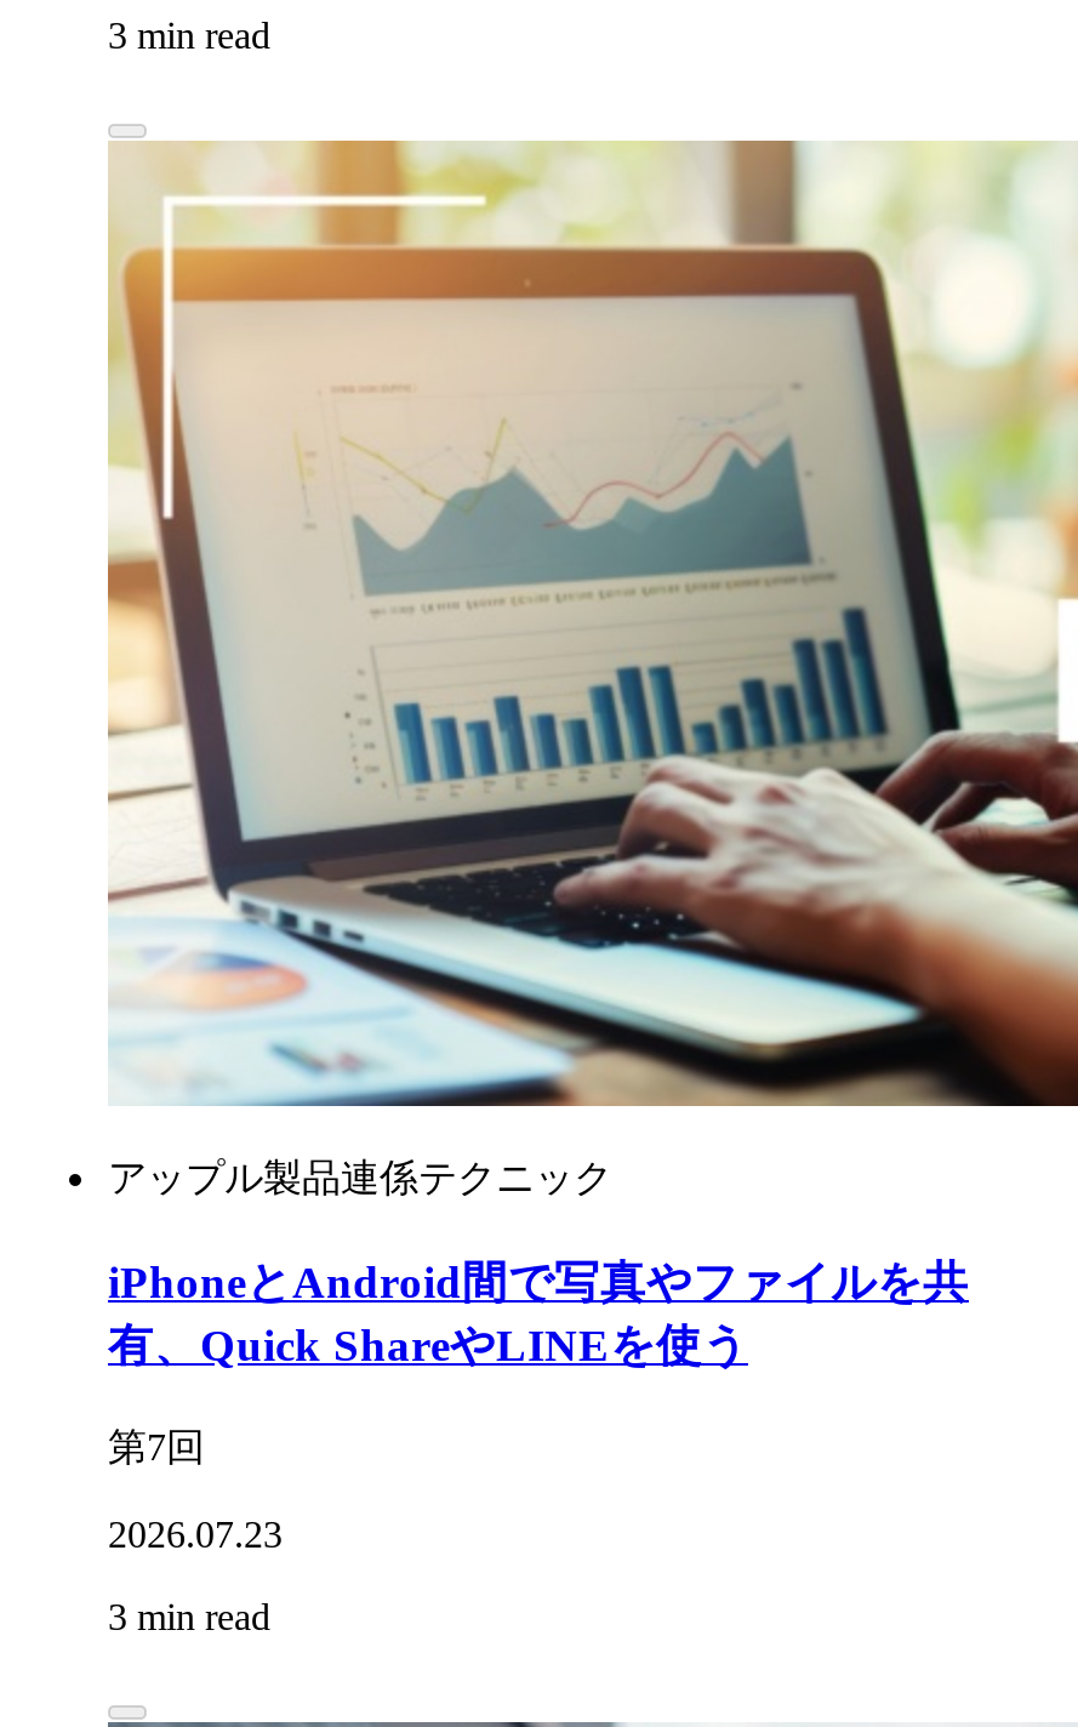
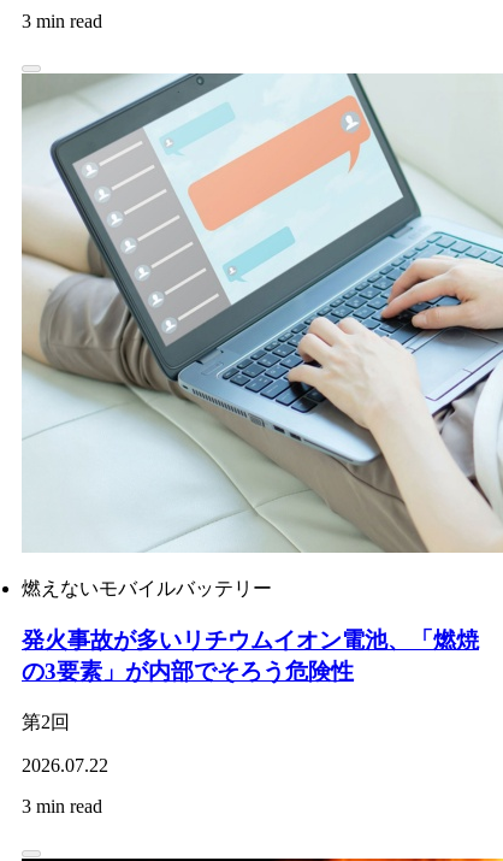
[105,138,1071,1199] [image] | アップル製品連係テクニック -> [20,72,499,599] [image] | 燃えないモバイルバッテリー
[108,1256,969,1370] iPhoneとAndroid間で写真やファイルを共 | 有、Quick ShareやLINEを使う -> [22,627,479,684] 発火事故が多いリチウムイオン電池、「燃焼 | の3要素」が内部でそろう危険性
[108,1426,205,1467] 第7回 -> [22,711,70,732] 第2回
[108,1513,283,1554] 2026.07.23 -> [22,755,108,775] 2026.07.22

